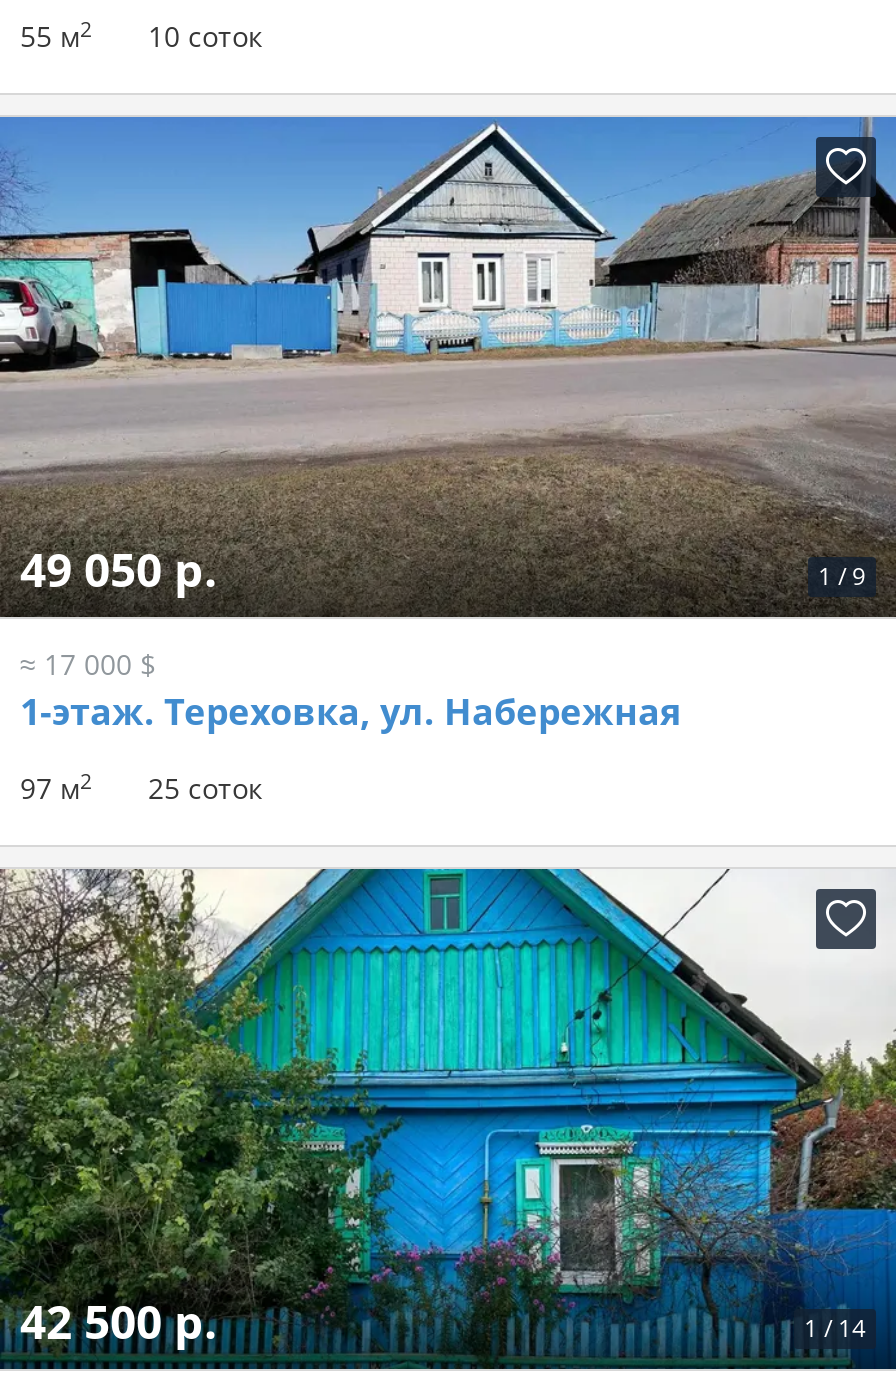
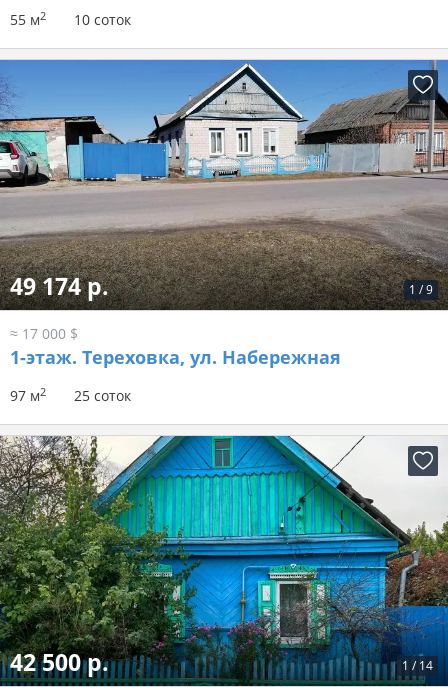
[20,538,218,602] 49 050 р. -> [10,270,109,302] 49 174 р.

